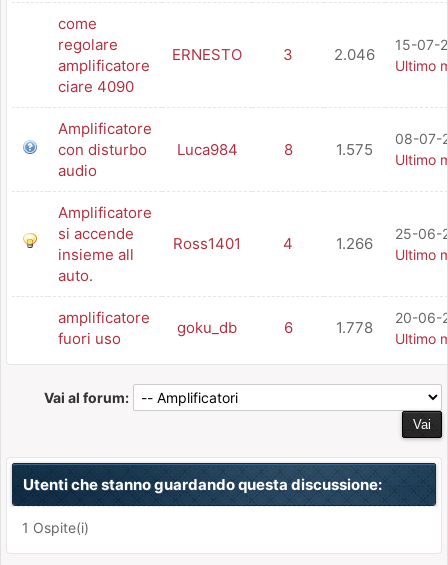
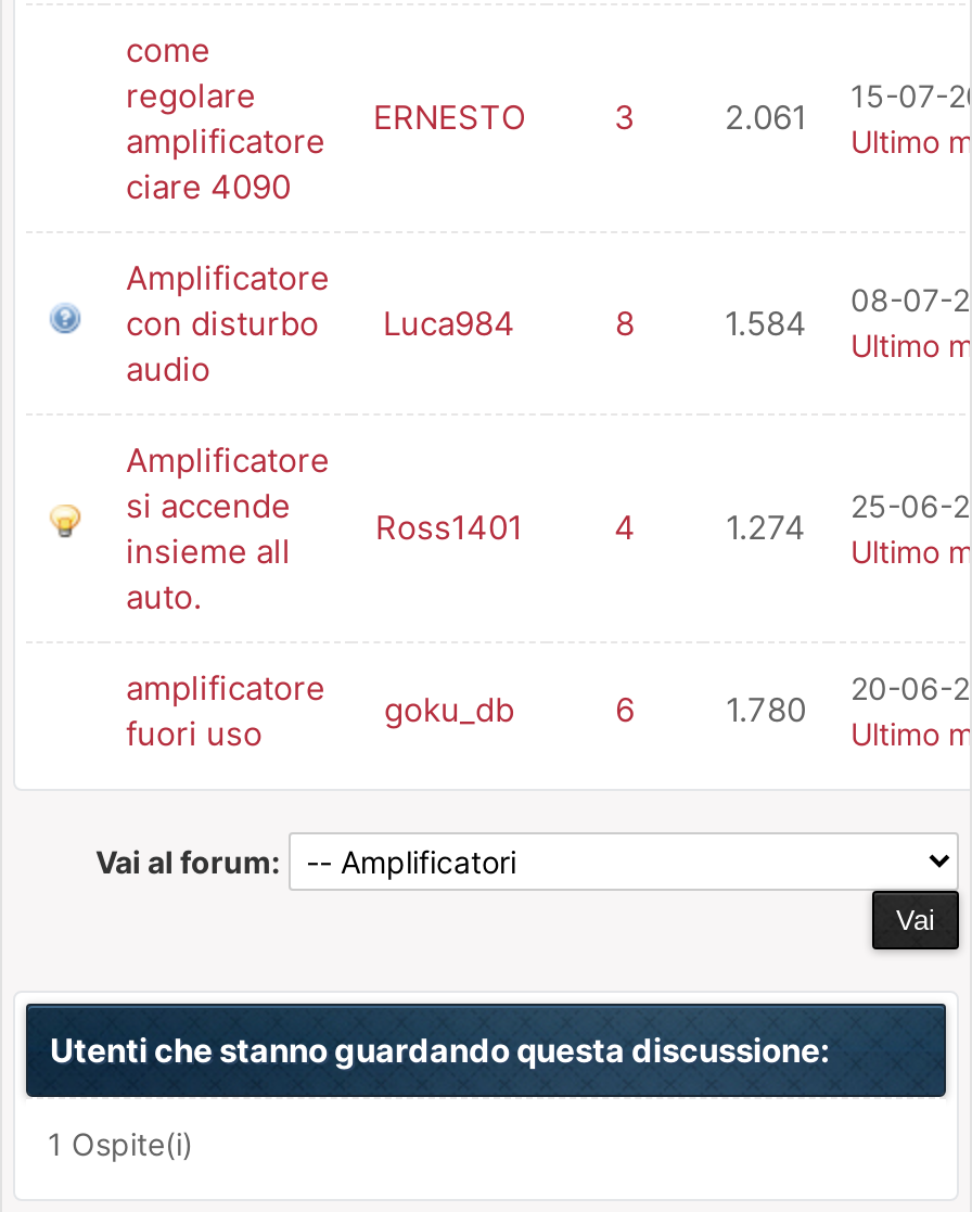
[334,45,375,64] 2.046 -> [725,97,807,138] 2.061
[336,140,373,159] 1.575 -> [725,303,807,344] 1.584
[336,234,373,253] 1.266 -> [726,507,806,548] 1.274
[336,318,373,337] 1.778 -> [726,689,806,730] 1.780

